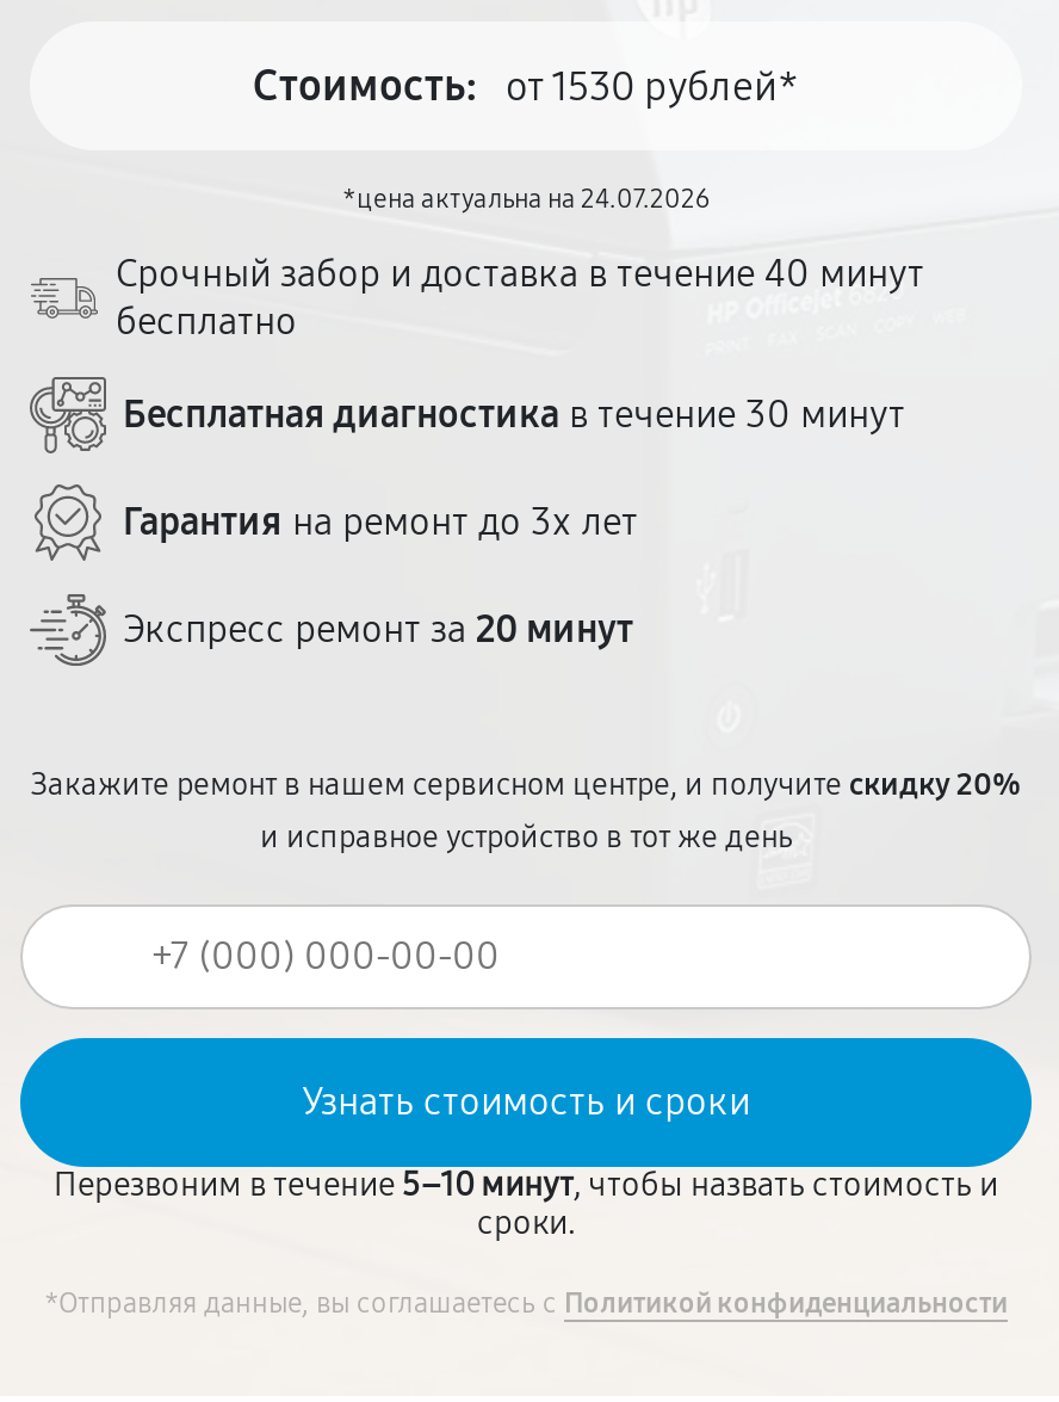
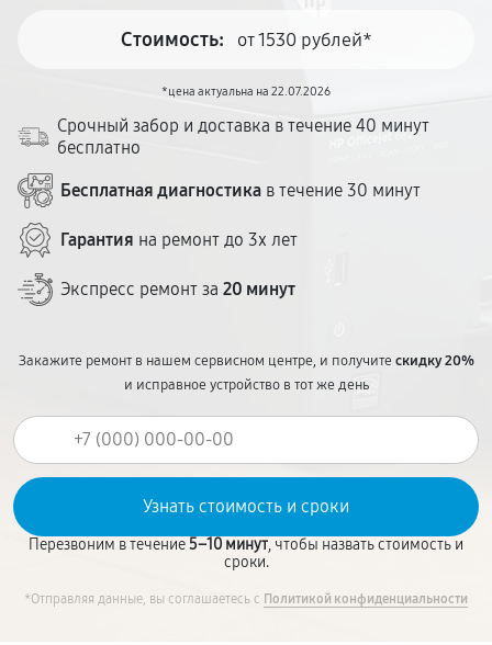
[342,184,710,215] *цена актуальна на 24.07.2026 -> [161,84,331,99] *цена актуальна на 22.07.2026

